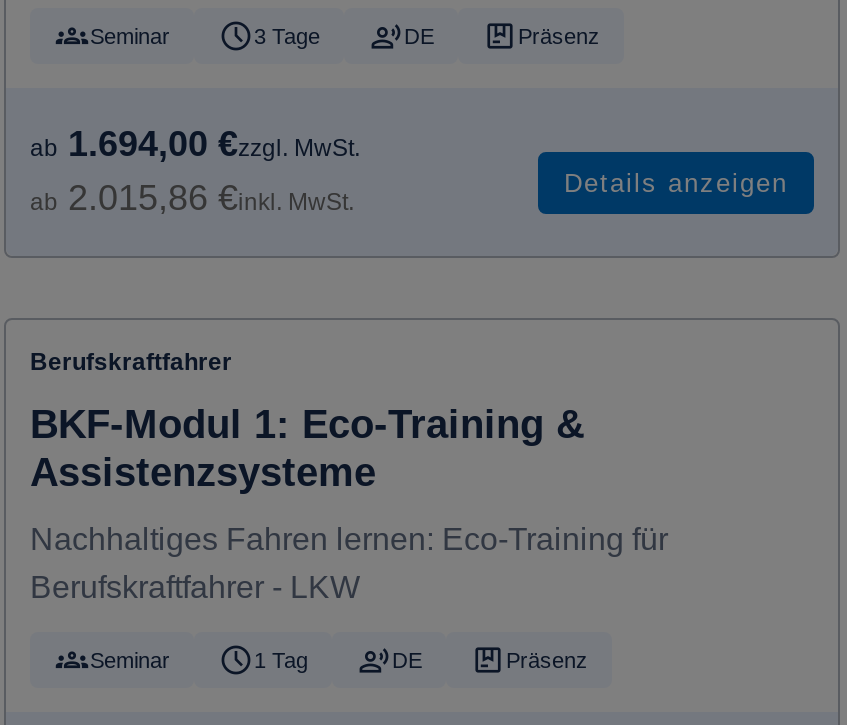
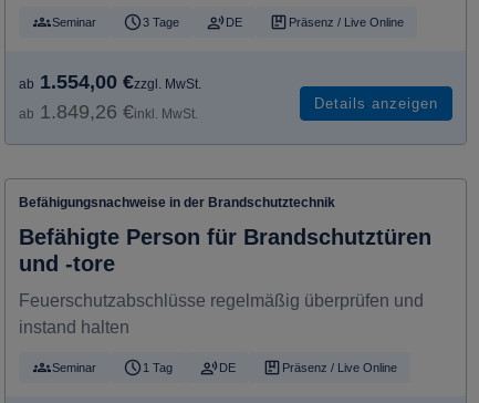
[518,24,600,48] Präsenz -> [289,15,404,29] Präsenz / Live Online
[30,124,360,218] ab 1.694,00 €zzgl. MwSt. | ab 2.015,86 €inkl. MwSt. -> [19,71,201,123] ab 1.554,00 €zzgl. MwSt. | ab 1.849,26 €inkl. MwSt.
[30,348,232,376] Berufskraftfahrer -> [19,195,335,210] Befähigungsnachweise in der Brandschutztechnik
[30,402,584,494] BKF-Modul 1: Eco-Training & | Assistenzsysteme -> [19,225,431,276] Befähigte Person für Brandschutztüren | und -tore
[30,522,668,604] Nachhaltiges Fahren lernen: Eco-Training für | Berufskraftfahrer - LKW -> [19,291,424,337] Feuerschutzabschlüsse regelmäßig überprüfen und | instand halten
[506,648,588,672] Präsenz -> [282,361,397,374] Präsenz / Live Online

